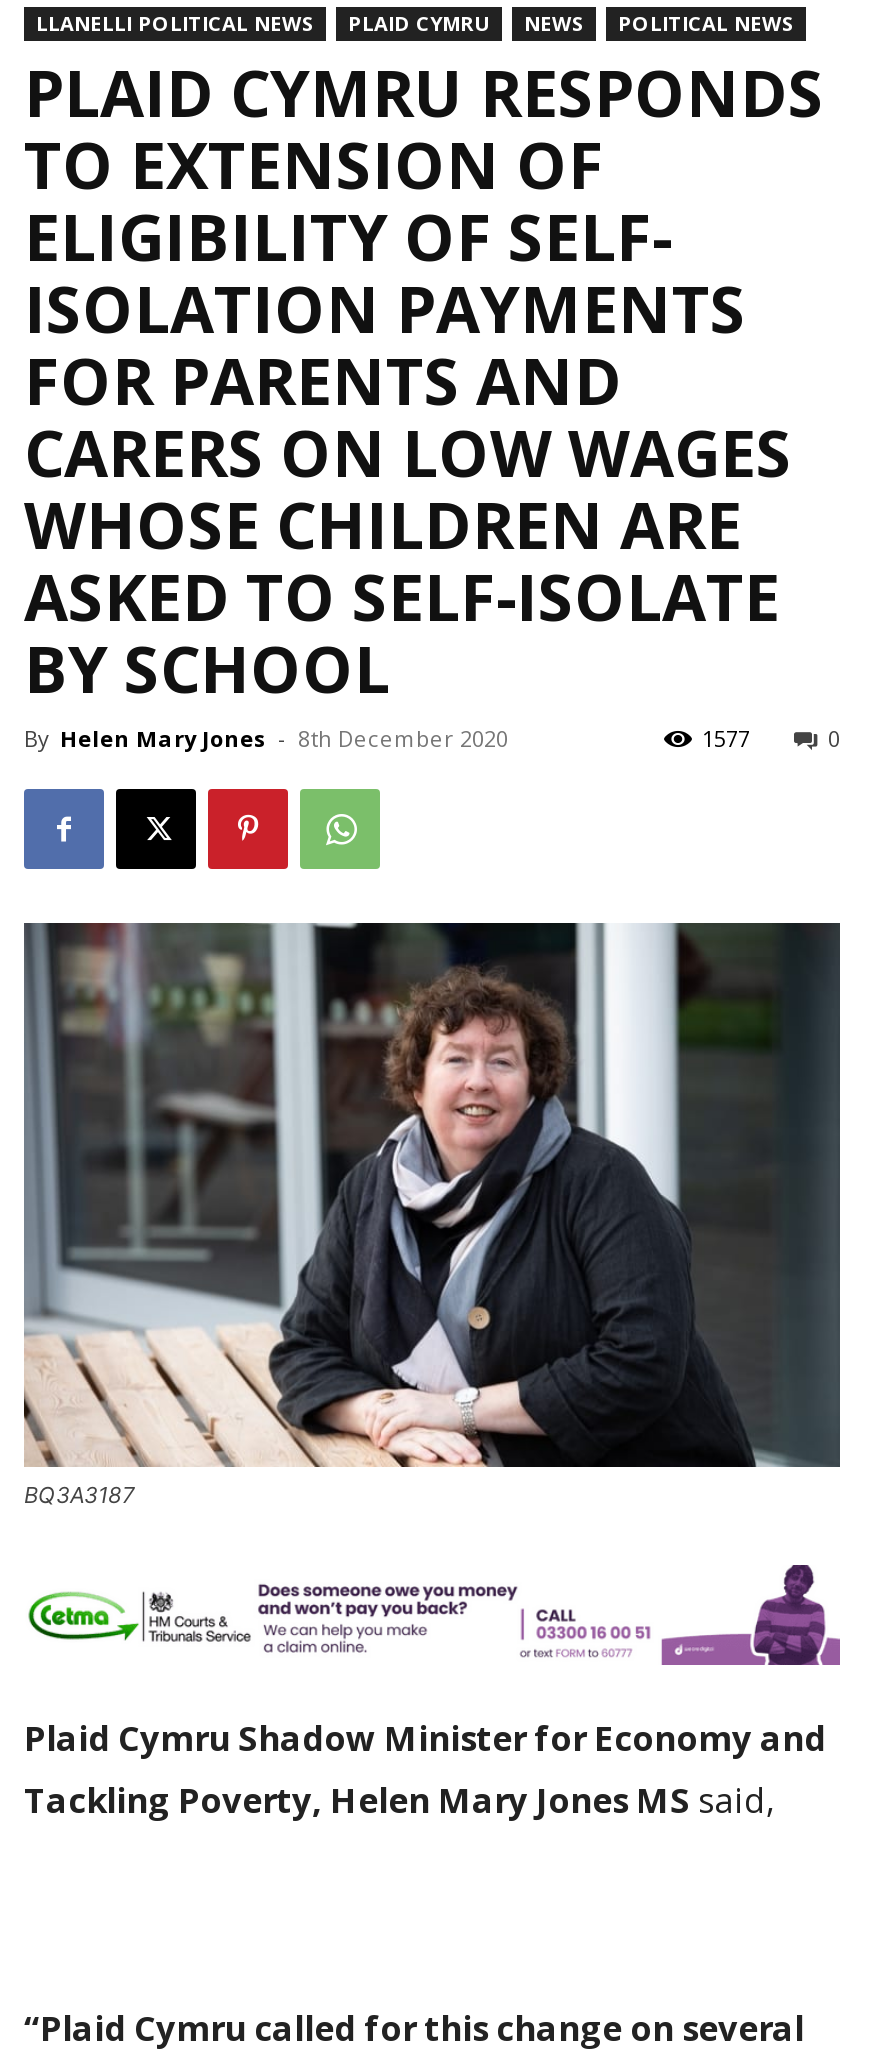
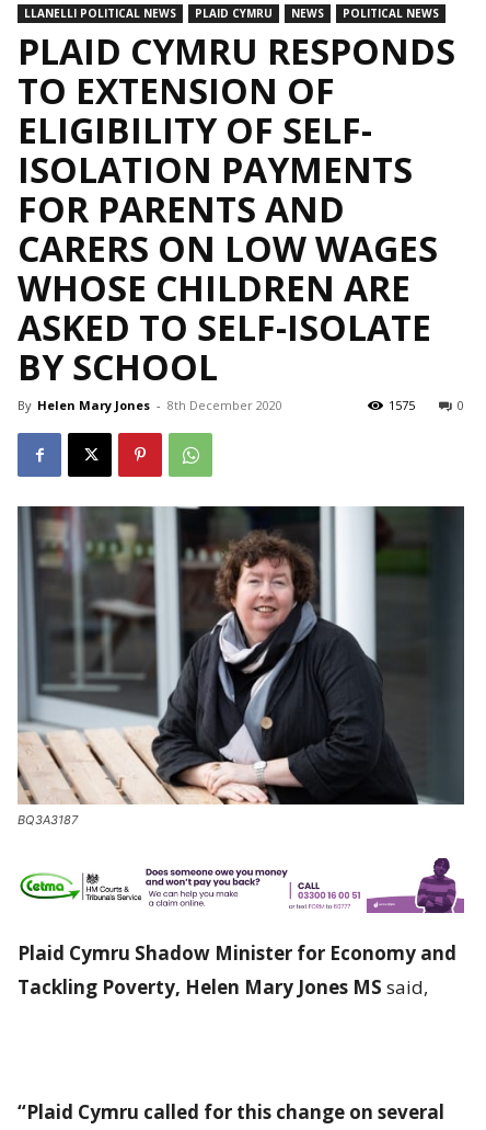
[702,723,750,753] 1577 -> [389,397,415,413] 1575

